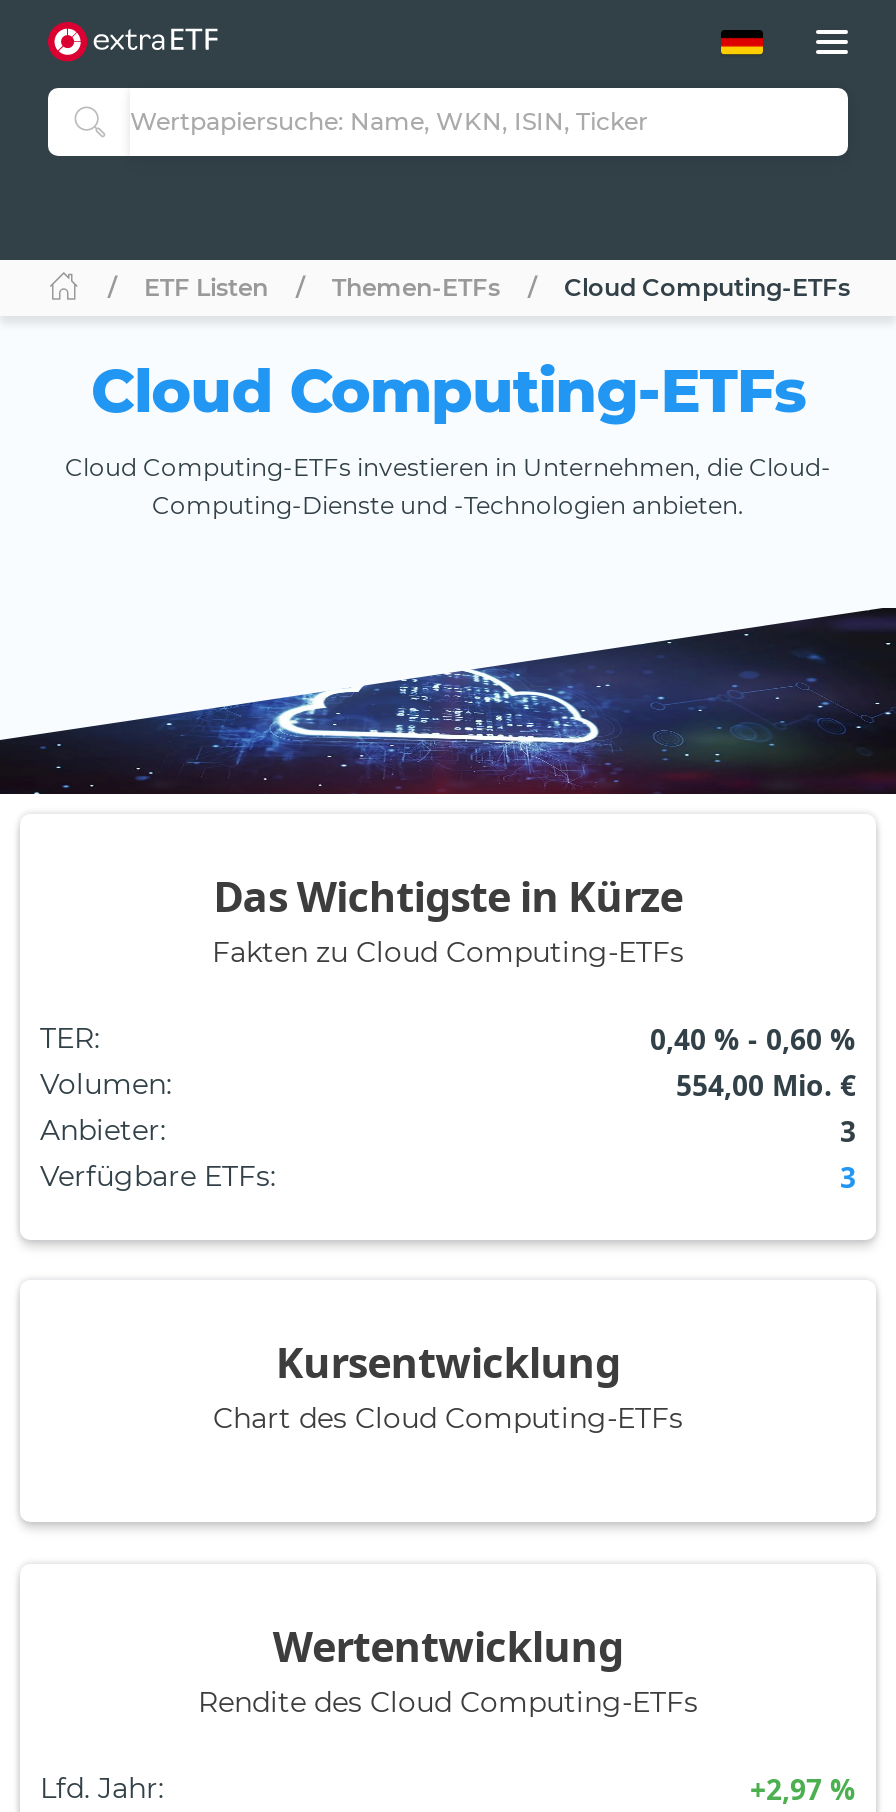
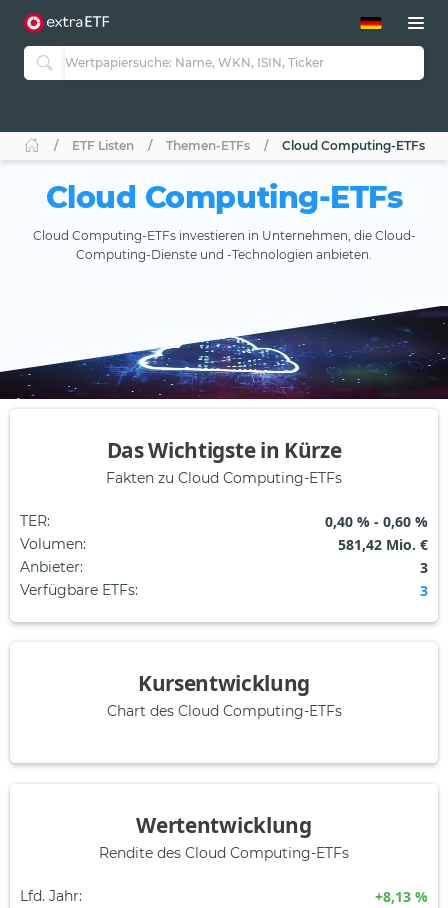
[676,1065,856,1103] 554,00 Mio. € -> [338,535,428,554] 581,42 Mio. €
[750,1770,856,1808] +2,97 % -> [375,887,428,906] +8,13 %

